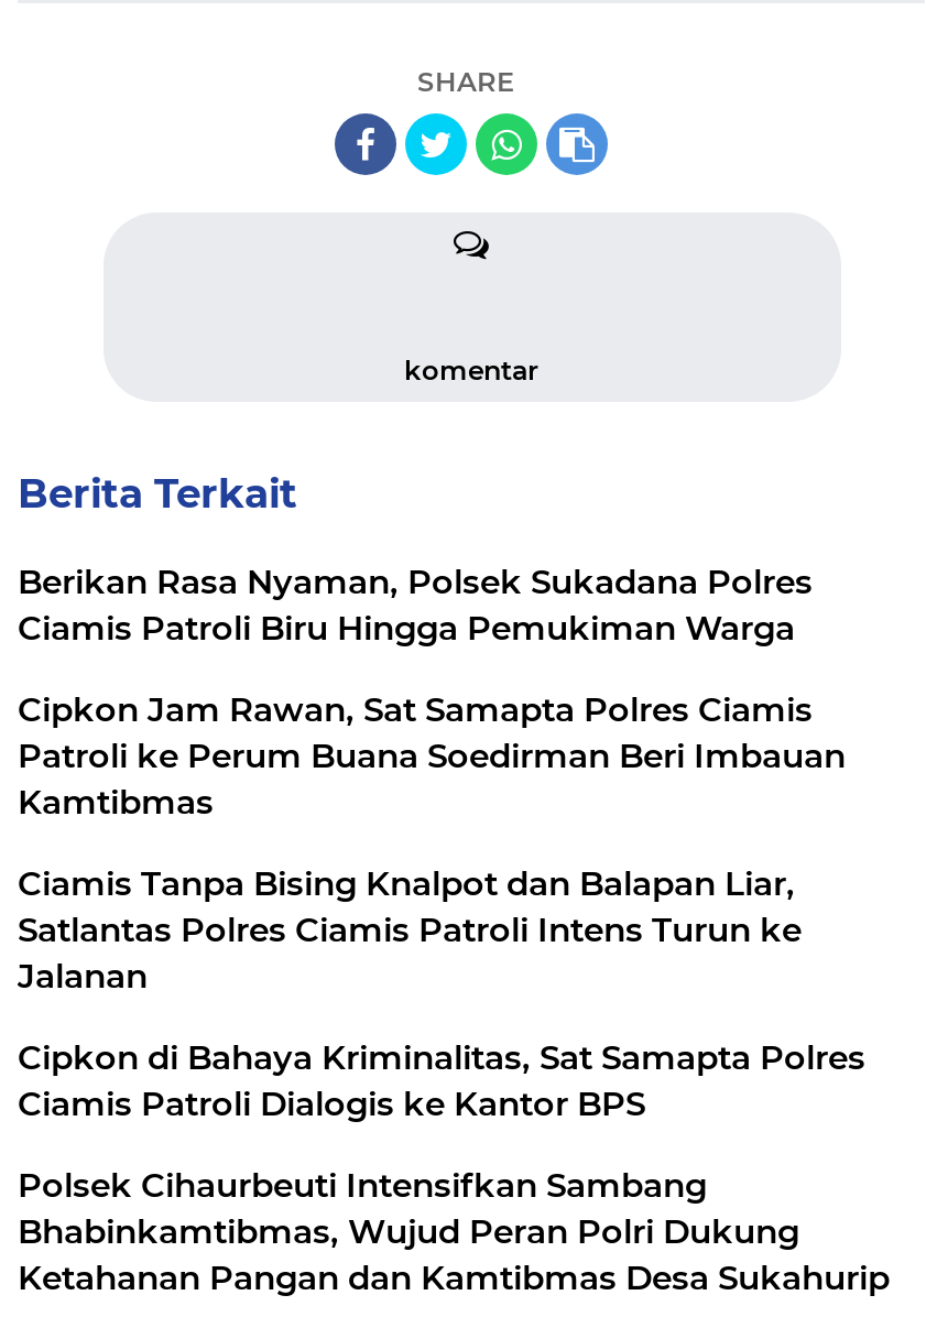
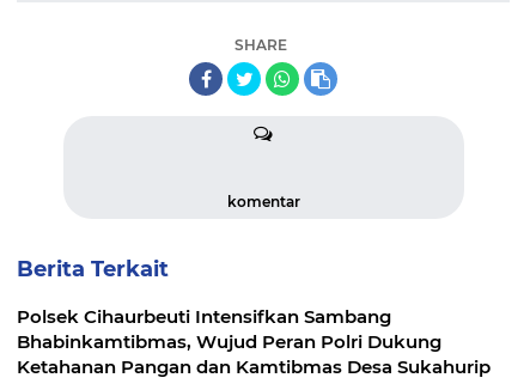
[18,560,865,1124] Berikan Rasa Nyaman, Polsek Sukadana Polres | Ciamis Patroli Biru Hingga Pemukiman Warga | Cipkon Jam Rawan, Sat Samapta Polres Ciamis | Patroli ke Perum Buana Soedirman Beri Imbauan | Kamtibmas | Ciamis Tanpa Bising Knalpot dan Balapan Liar, | Satlantas Polres Ciamis Patroli Intens Turun ke | Jalanan | Cipkon di Bahaya Kriminalitas, Sat Samapta Polres | Ciamis Patroli Dialogis ke Kantor BPS -> none

